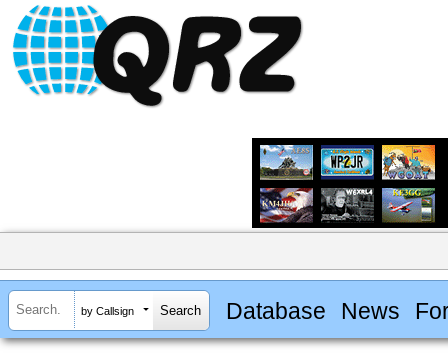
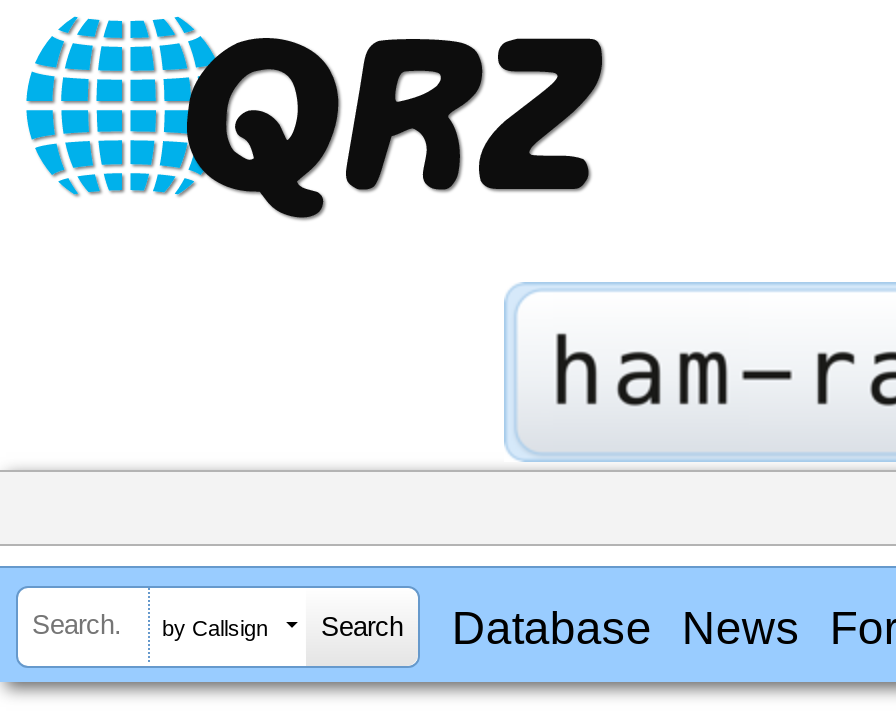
[251,137,445,229] [image] -> [504,282,890,462] [image]

